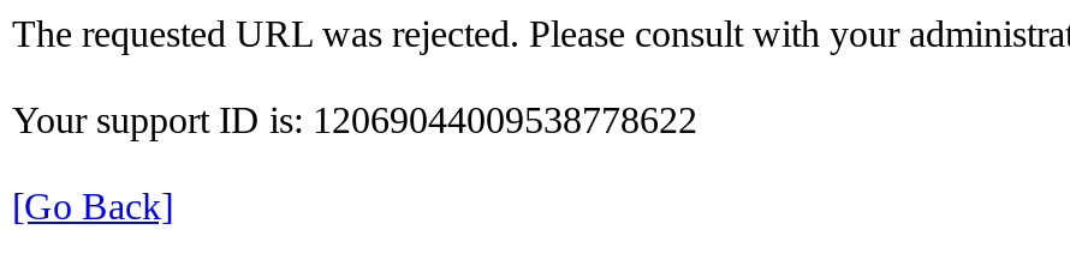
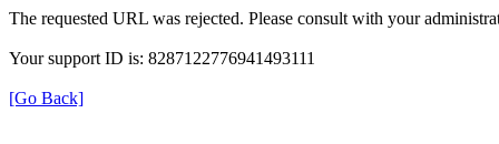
[12,99,697,140] Your support ID is: 12069044009538778622 -> [9,49,315,68] Your support ID is: 8287122776941493111

